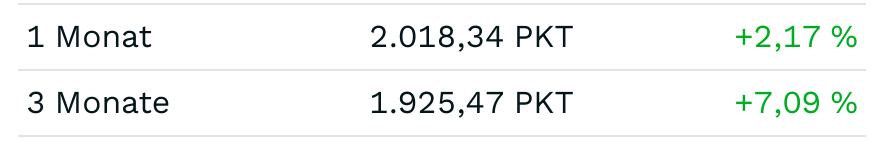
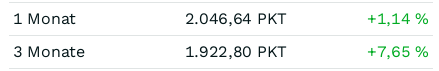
[369,17,574,55] 2.018,34 PKT -> [185,9,287,28] 2.046,64 PKT
[734,17,858,55] +2,17% -> [367,9,429,28] +1,14%
[369,83,574,121] 1.925,47 PKT -> [185,42,287,61] 1.922,80 PKT
[734,83,858,121] +7,09% -> [367,42,429,61] +7,65%

